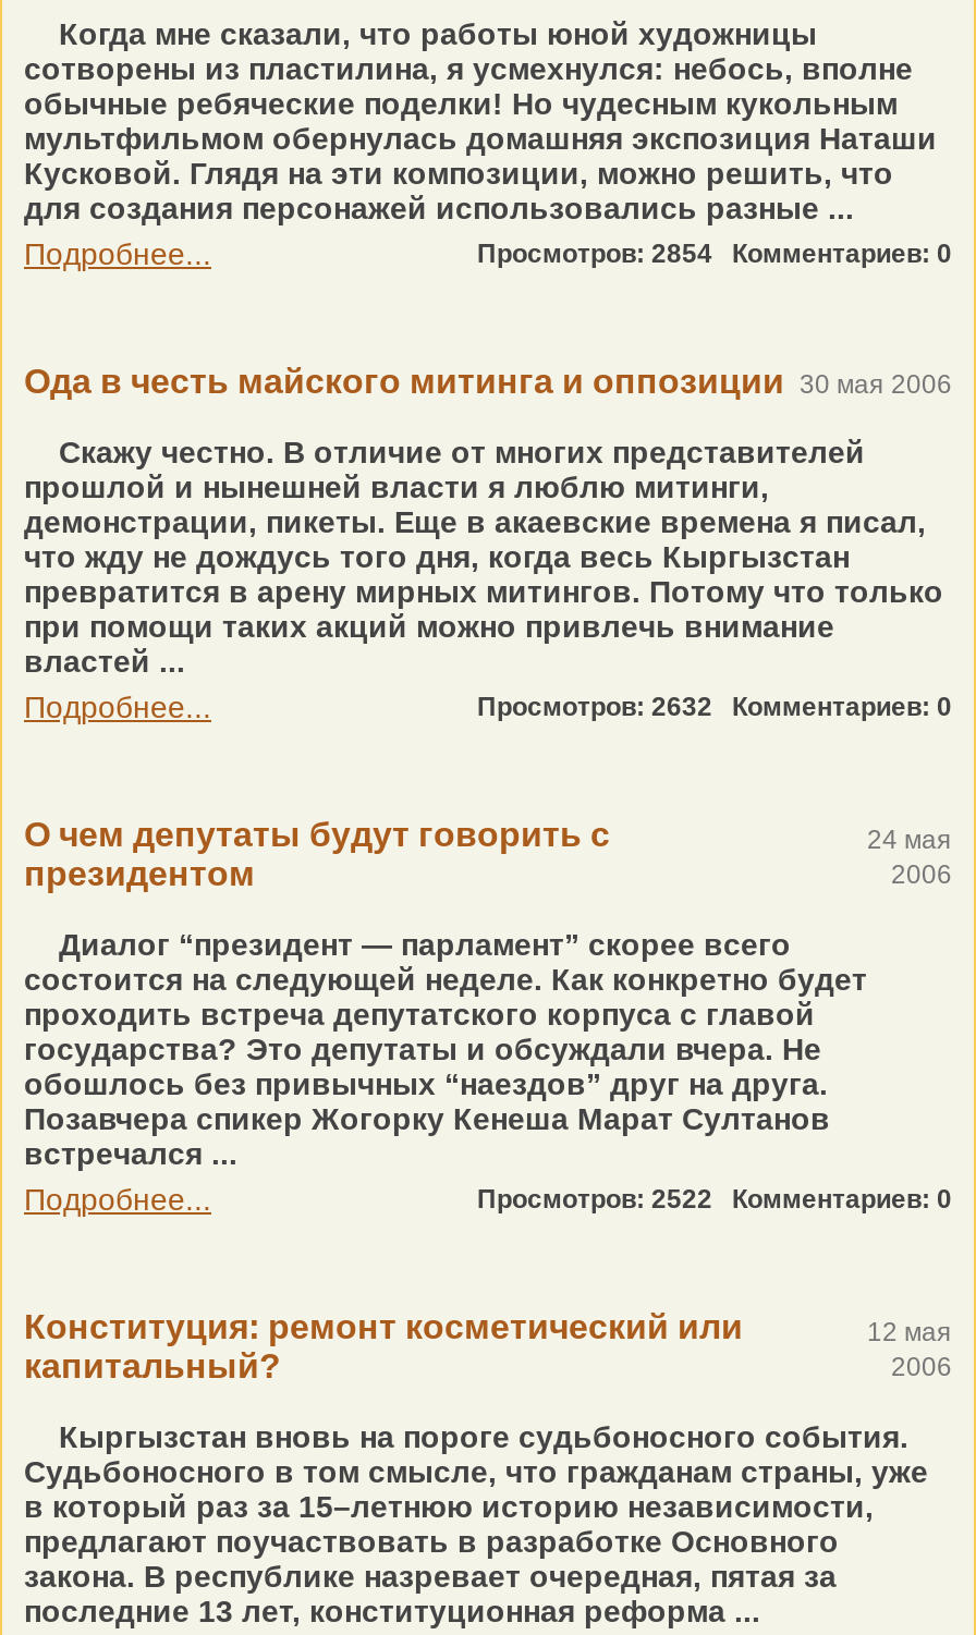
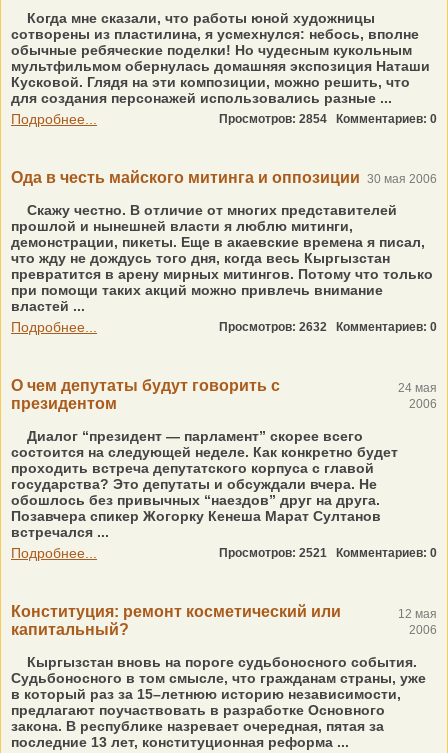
[477,1184,952,1215] Просмотров: 2522 Комментариев: 0 -> [219,546,437,560] Просмотров: 2521 Комментариев: 0

